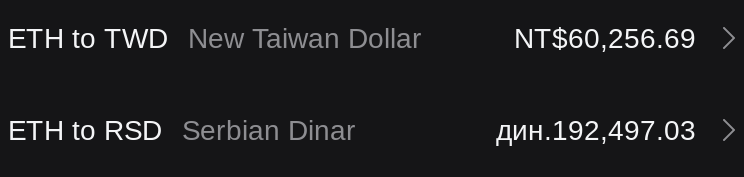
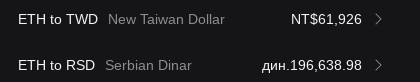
[514,22,696,54] NT$60,256.69 -> [291,11,362,27] NT$61,926
[496,114,696,146] дин.192,497.03 -> [262,57,362,73] дин.196,638.98

